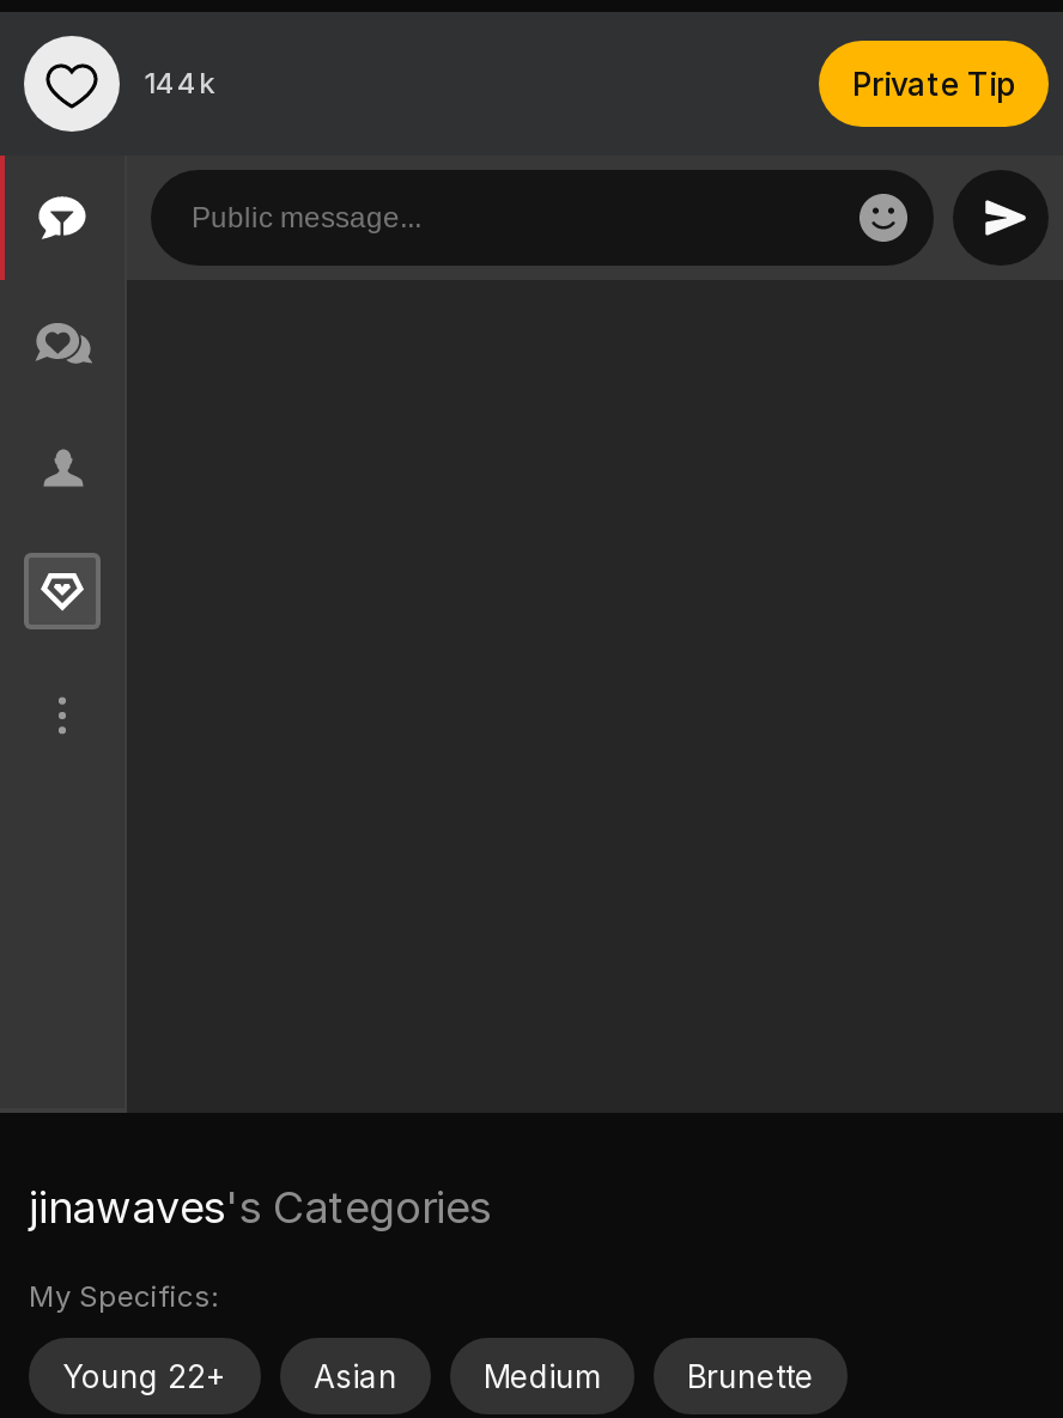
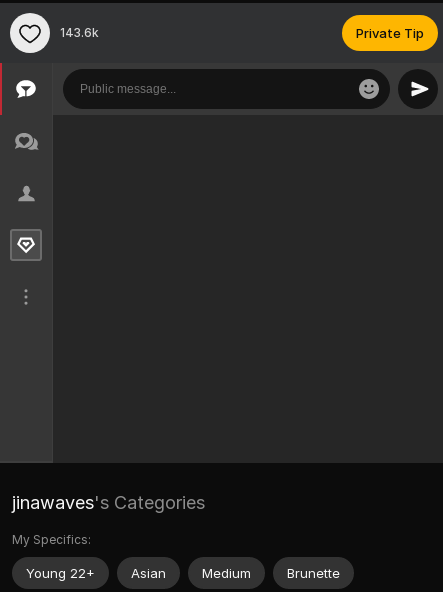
[144,65,215,101] 144k -> [60,25,99,40] 143.6k

